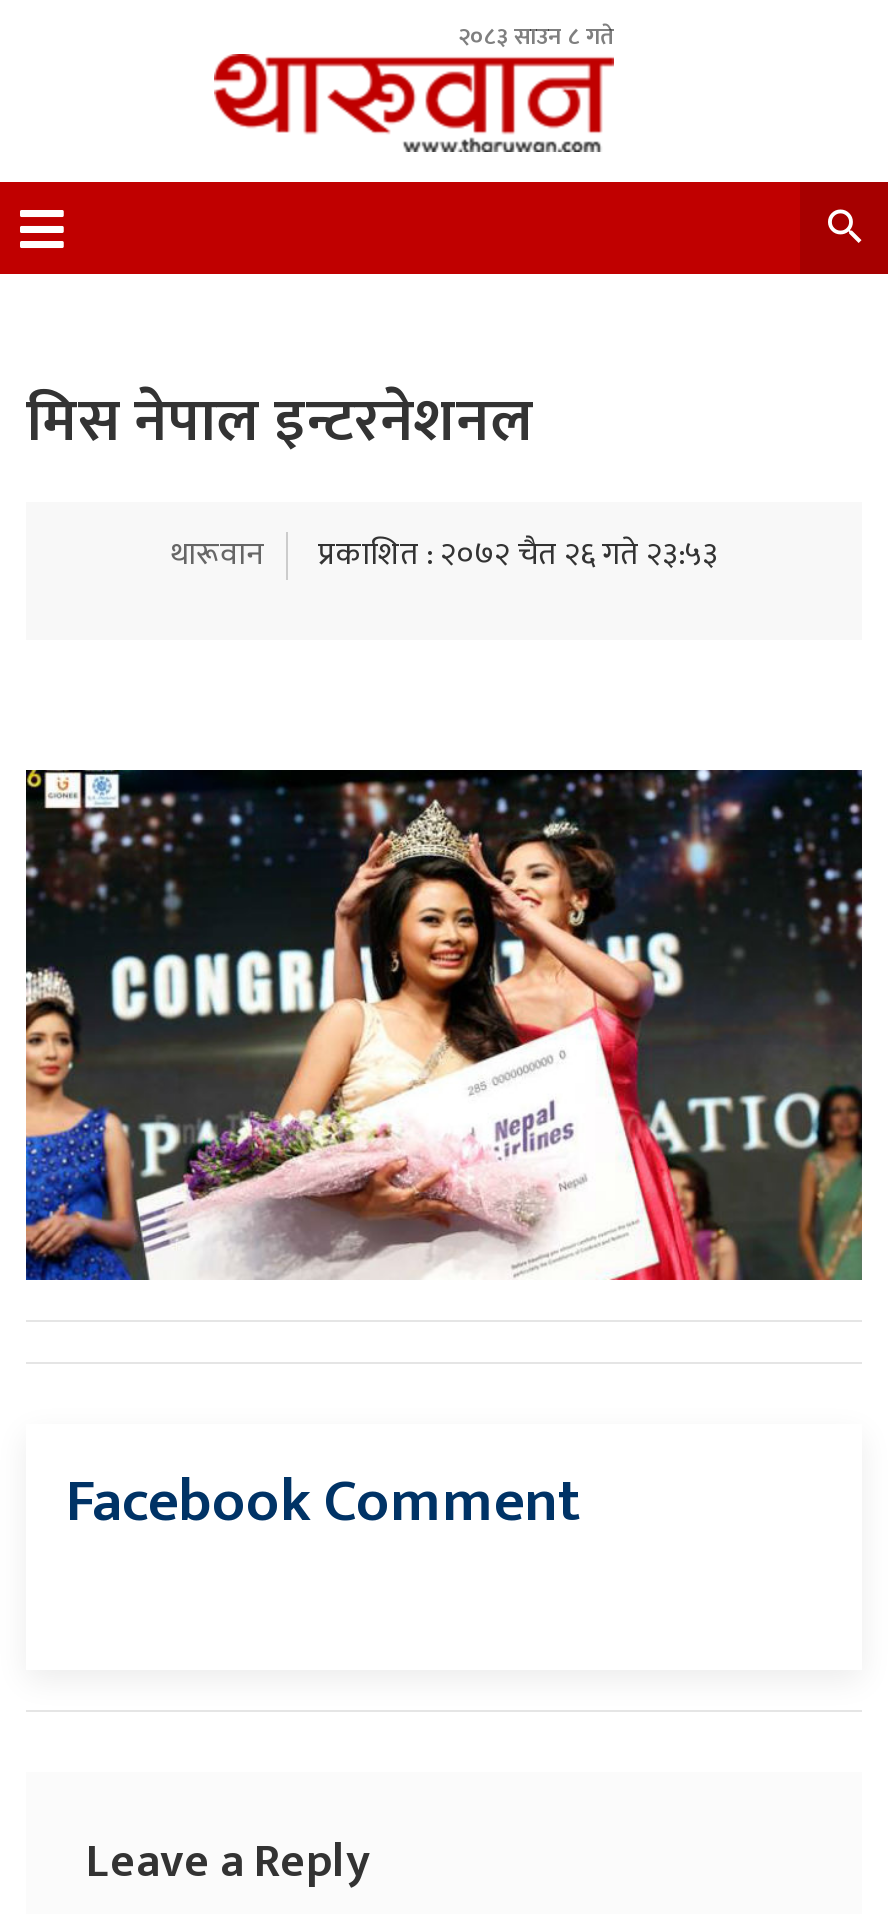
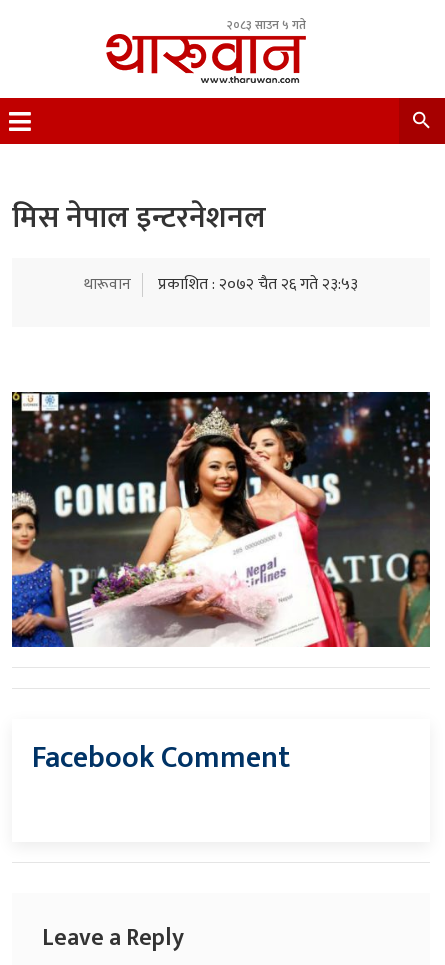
[458,16,614,56] २०८३ साउन ८ गते -> [227,15,306,35] २०८३ साउन ५ गते

